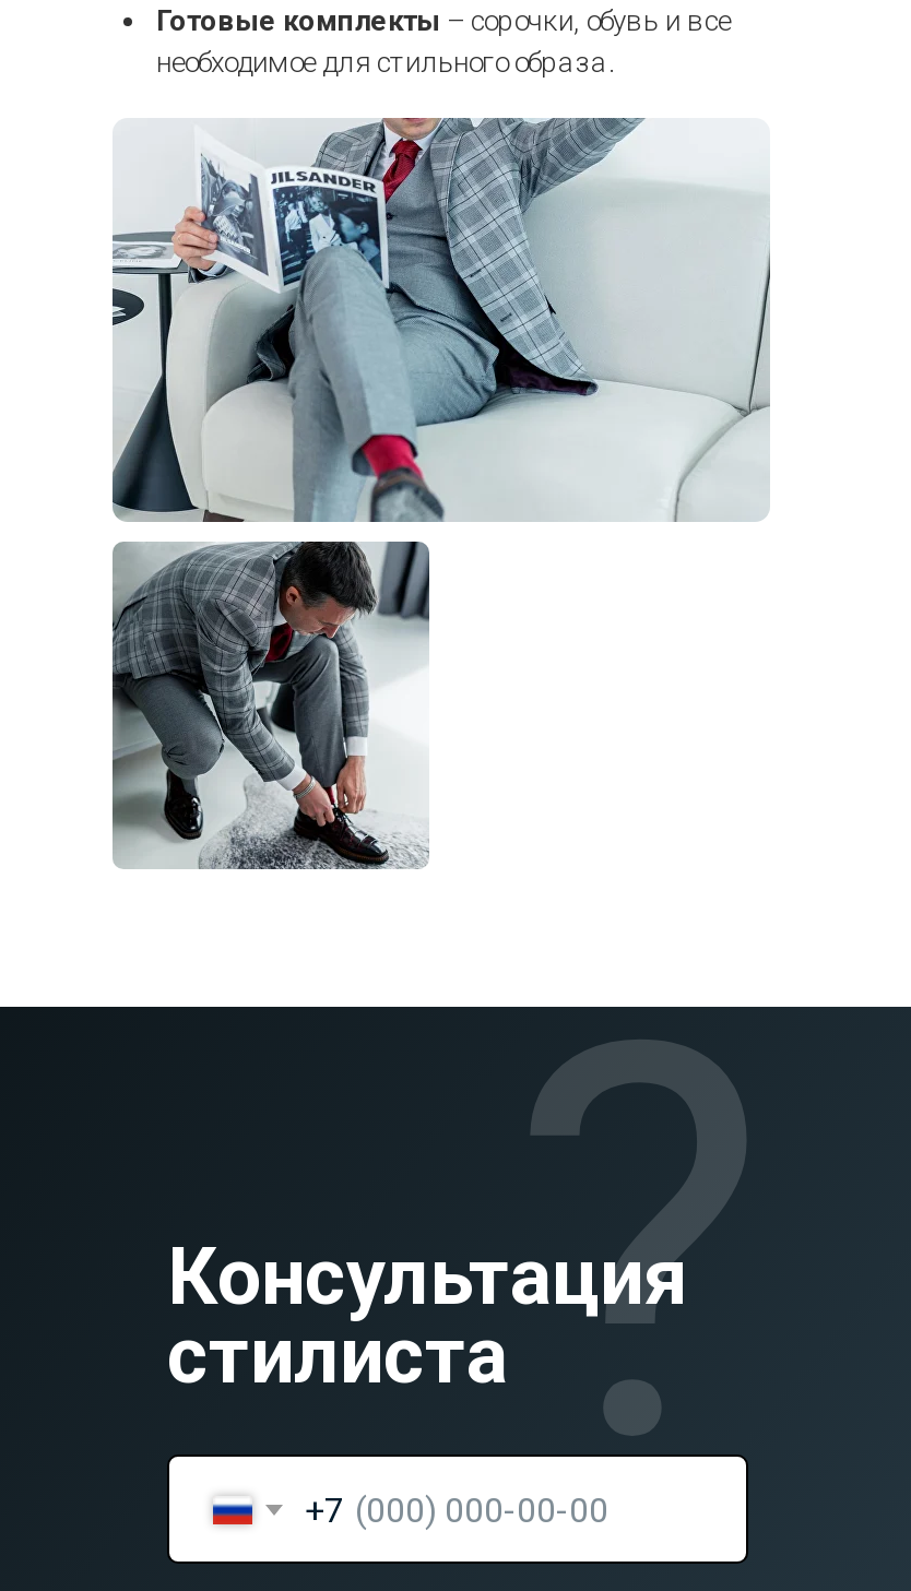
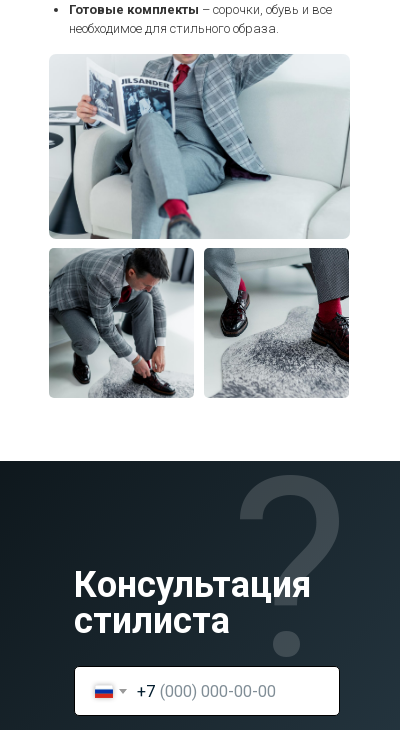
none -> [203,247,350,399] [image]

